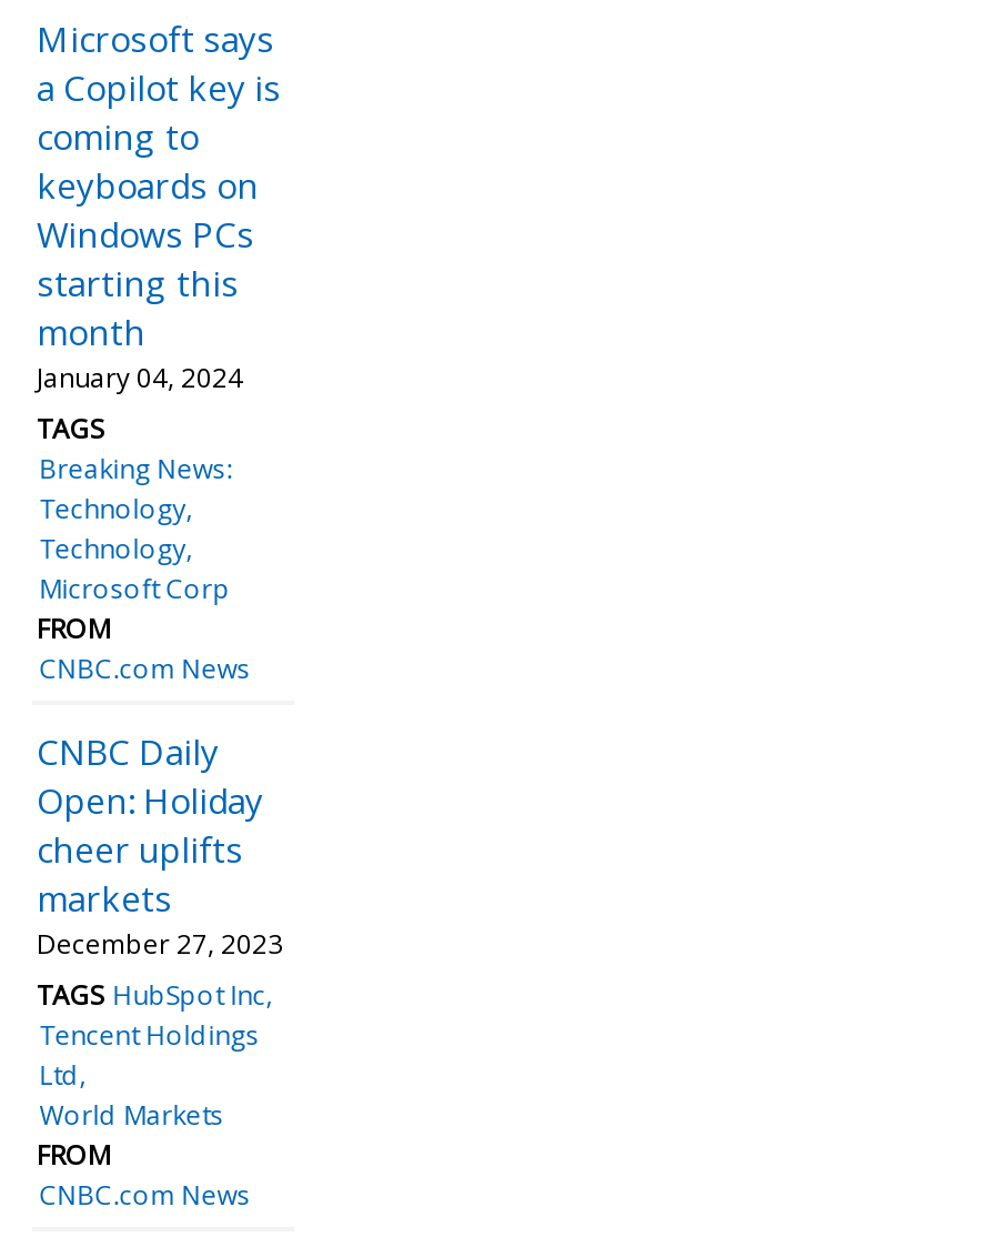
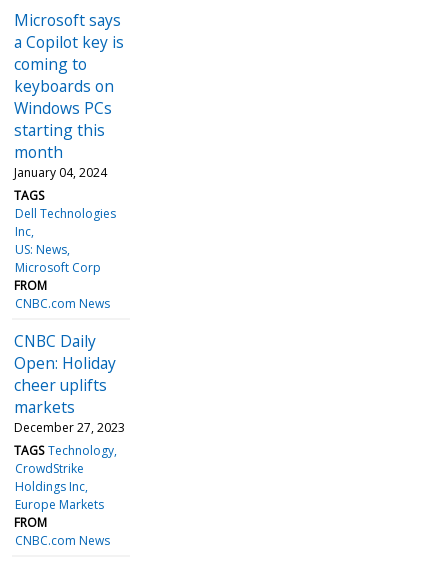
[39,449,232,567] Breaking News: | Technology | Technology -> [15,205,116,258] Dell Technologies | Inc | US: News
[37,976,266,1133] TAGS HubSpot Inc | Tencent Holdings | Ltd | World Markets -> [14,442,114,513] TAGS Technology | CrowdStrike | Holdings Inc | Europe Markets

